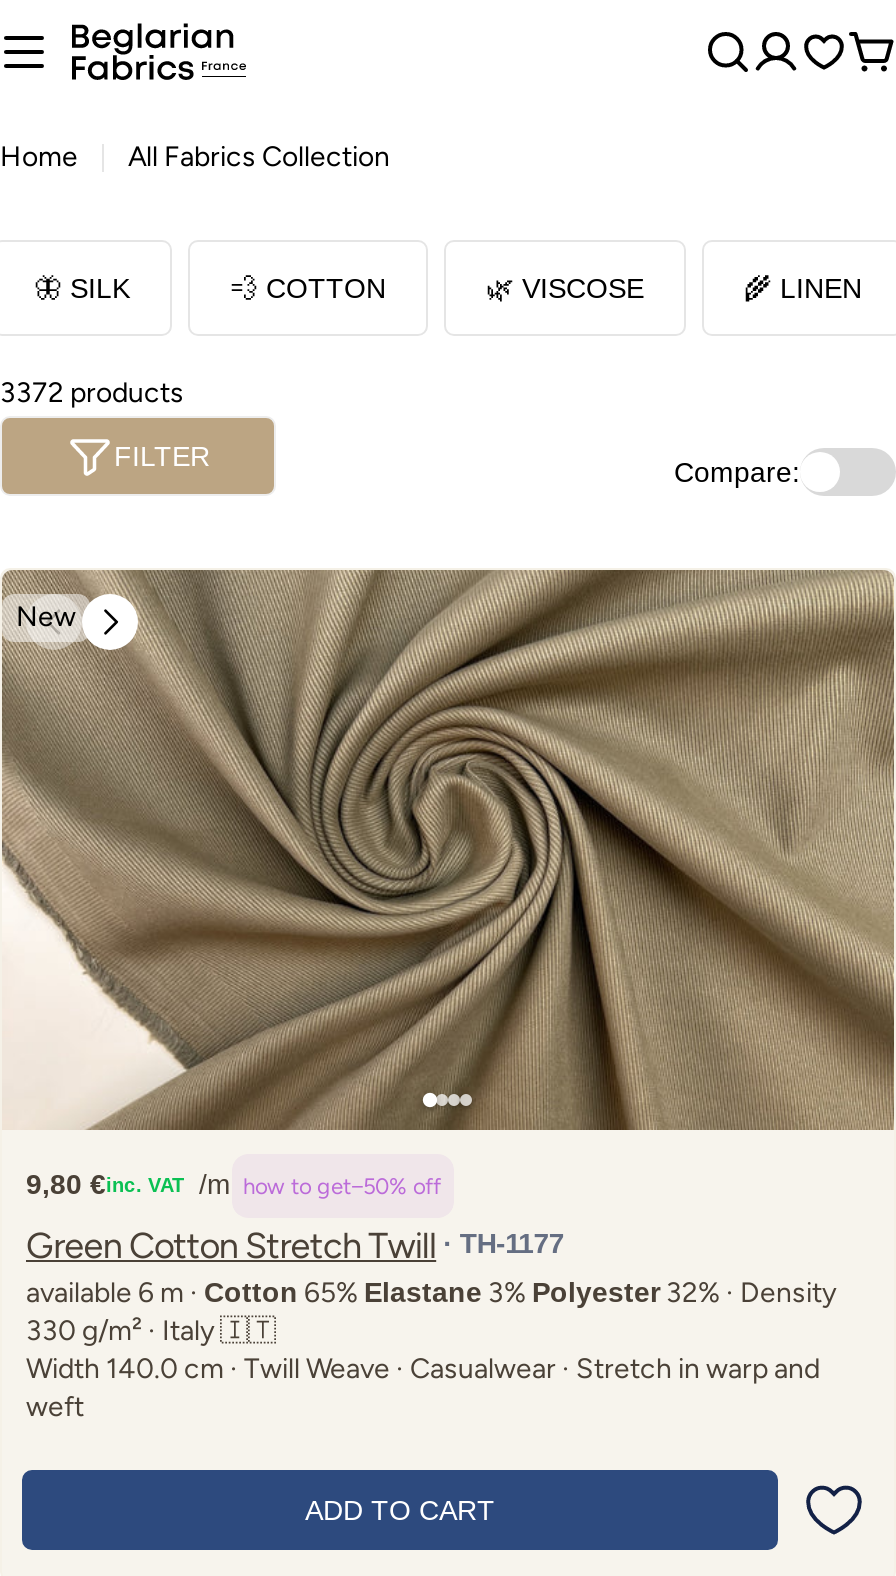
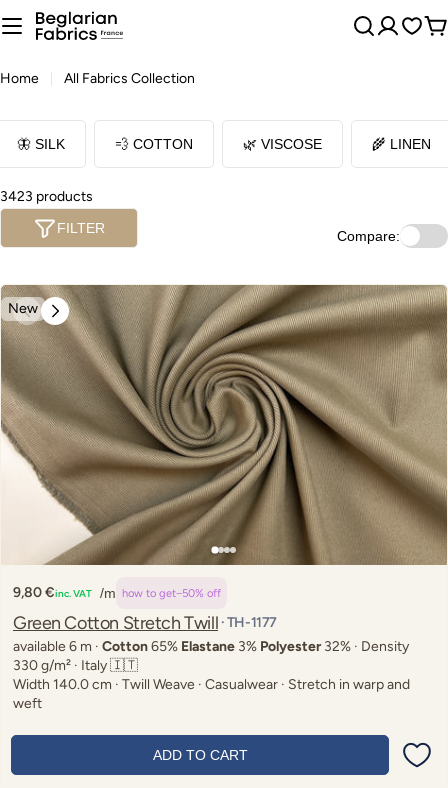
[0,377,184,411] 3372 products -> [0,188,93,205] 3423 products

